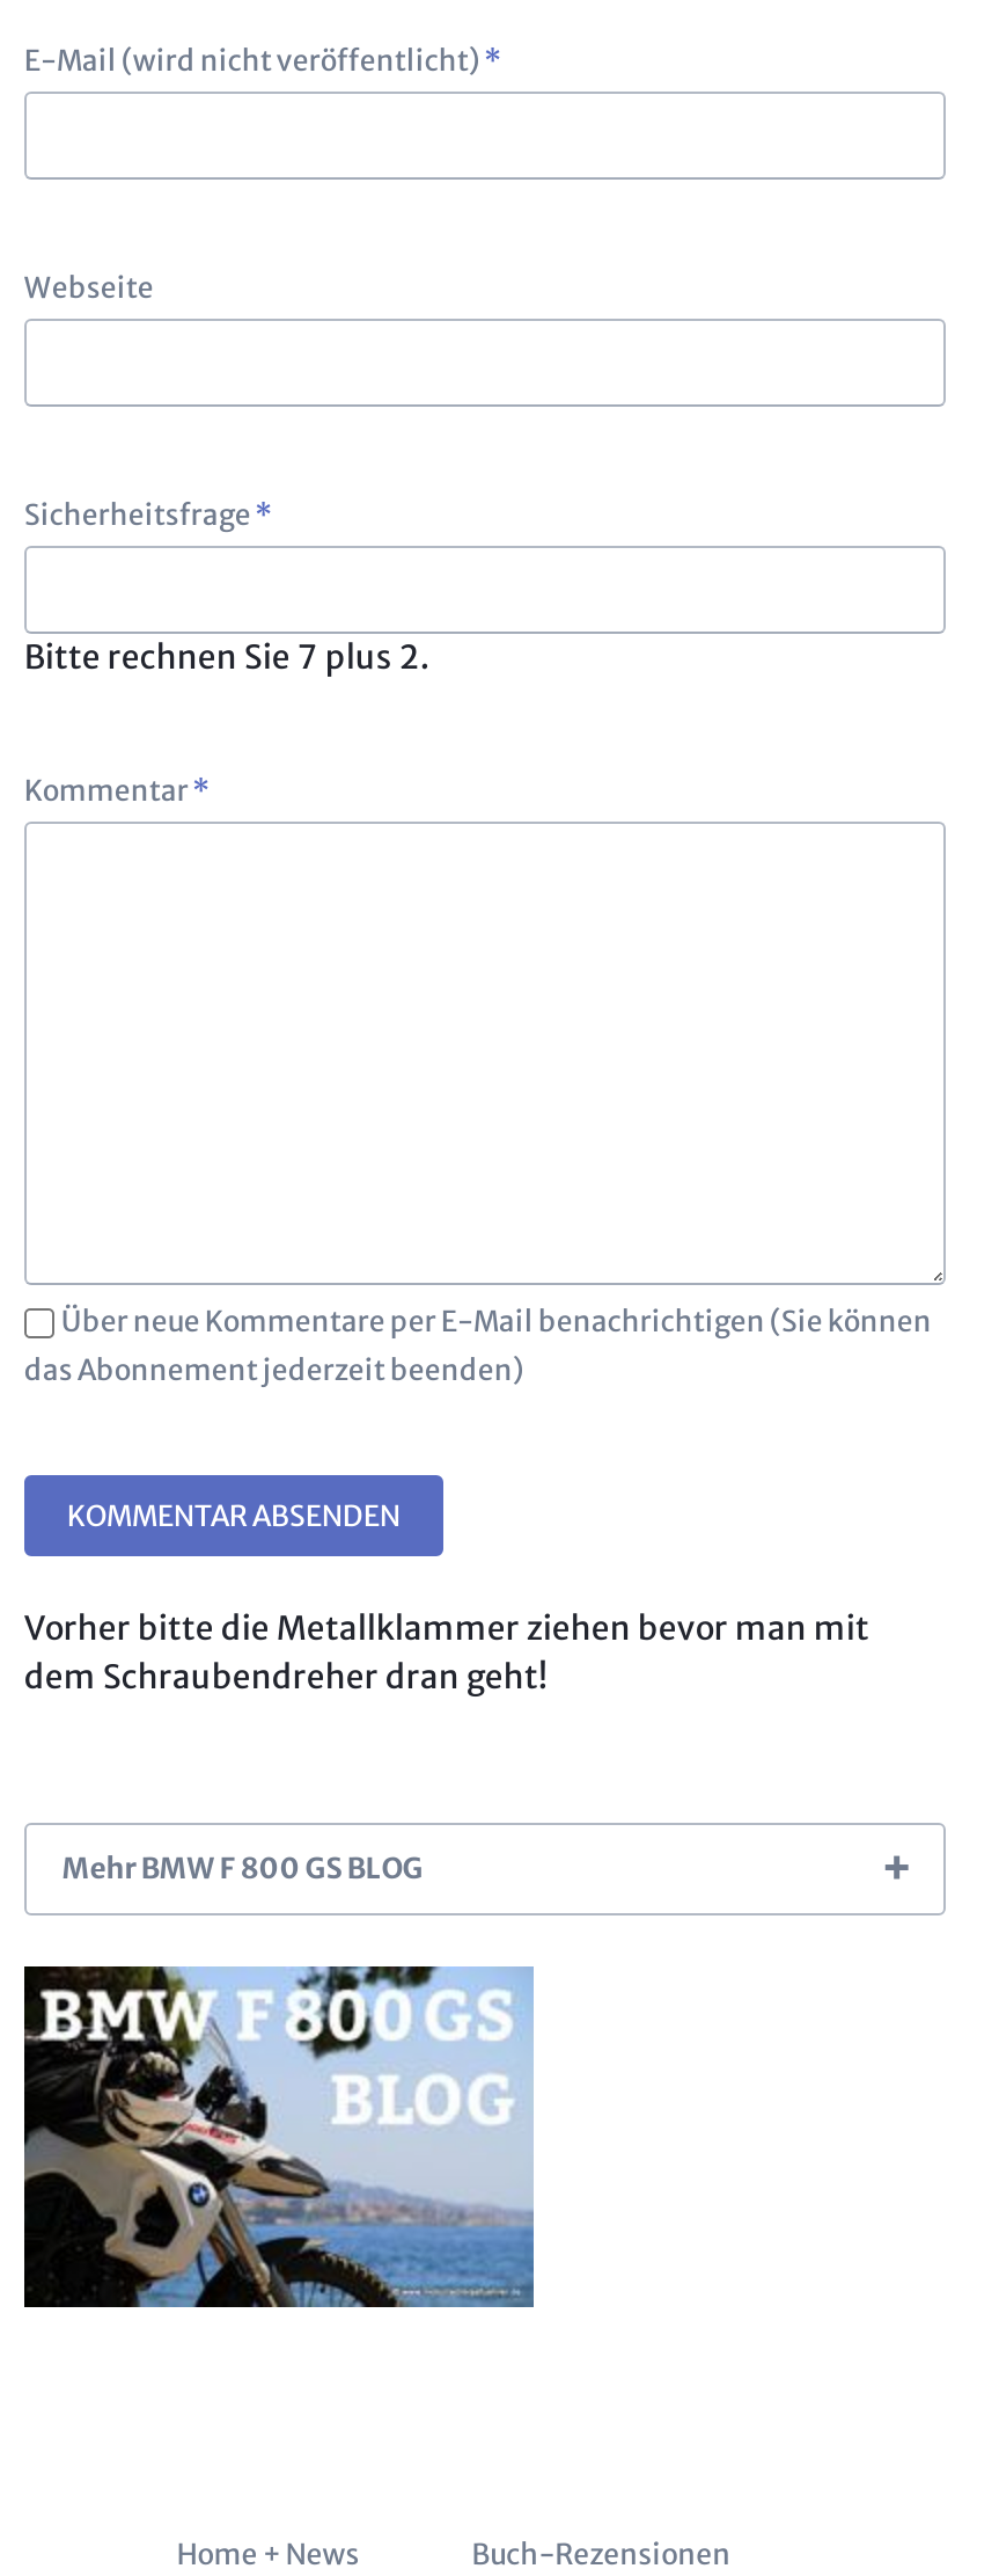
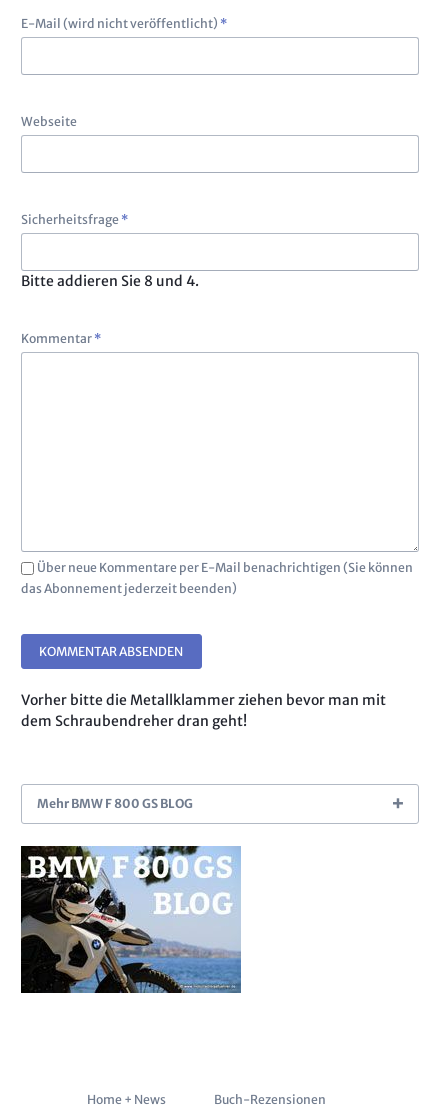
[24,636,429,678] Bitte rechnen Sie 7 plus 2. -> [21,272,199,290] Bitte addieren Sie 8 und 4.

